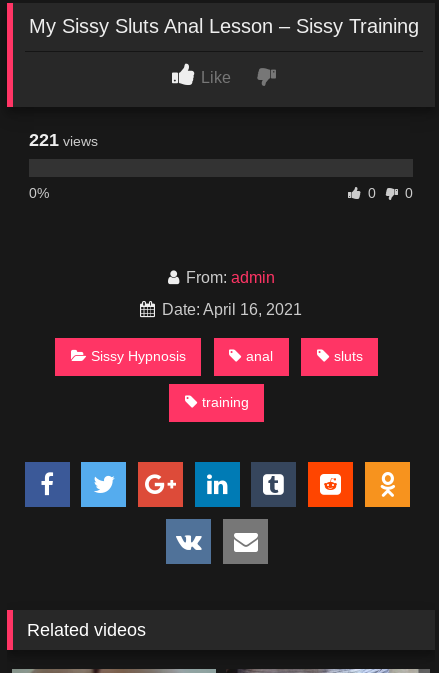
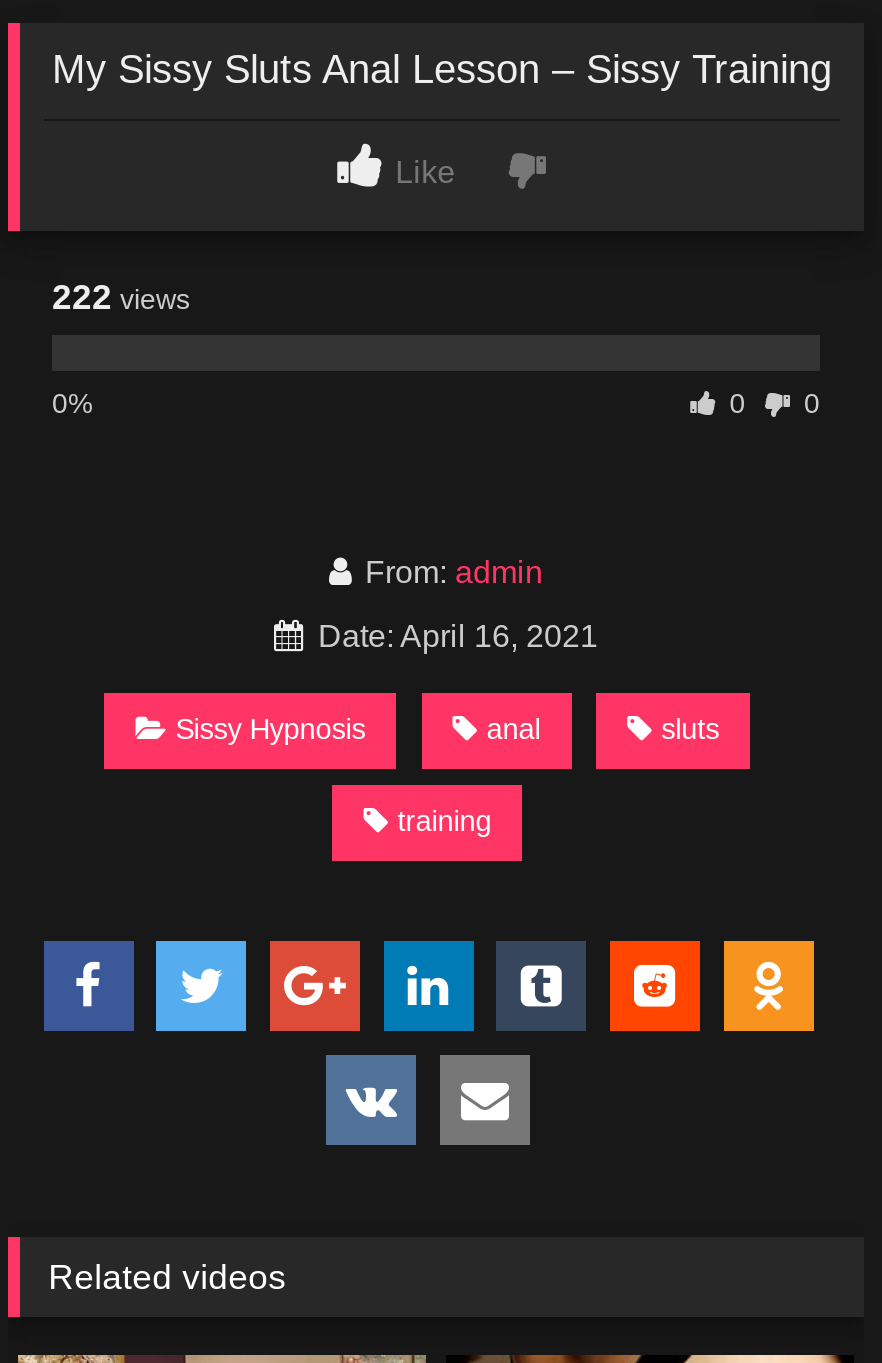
[29,130,98,150] 221 views -> [52,277,190,317] 222 views

